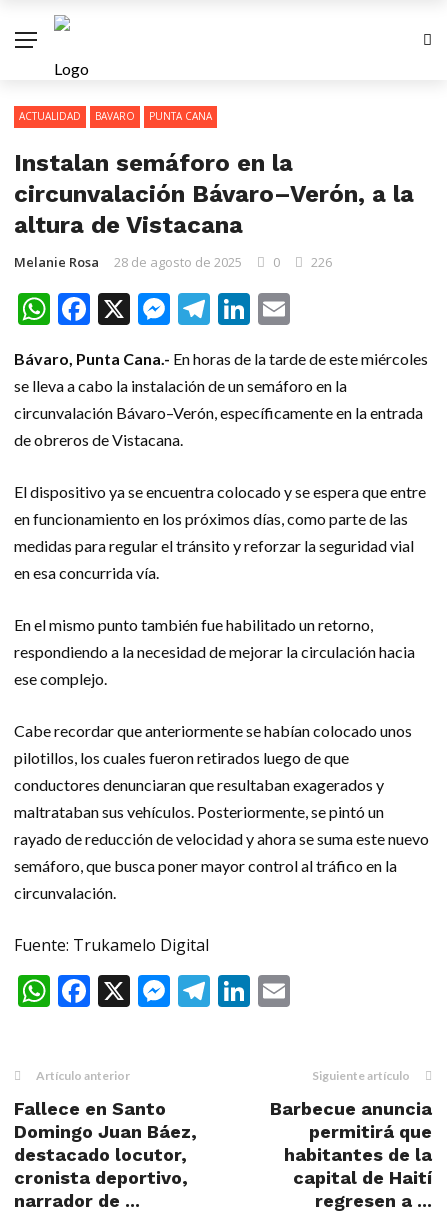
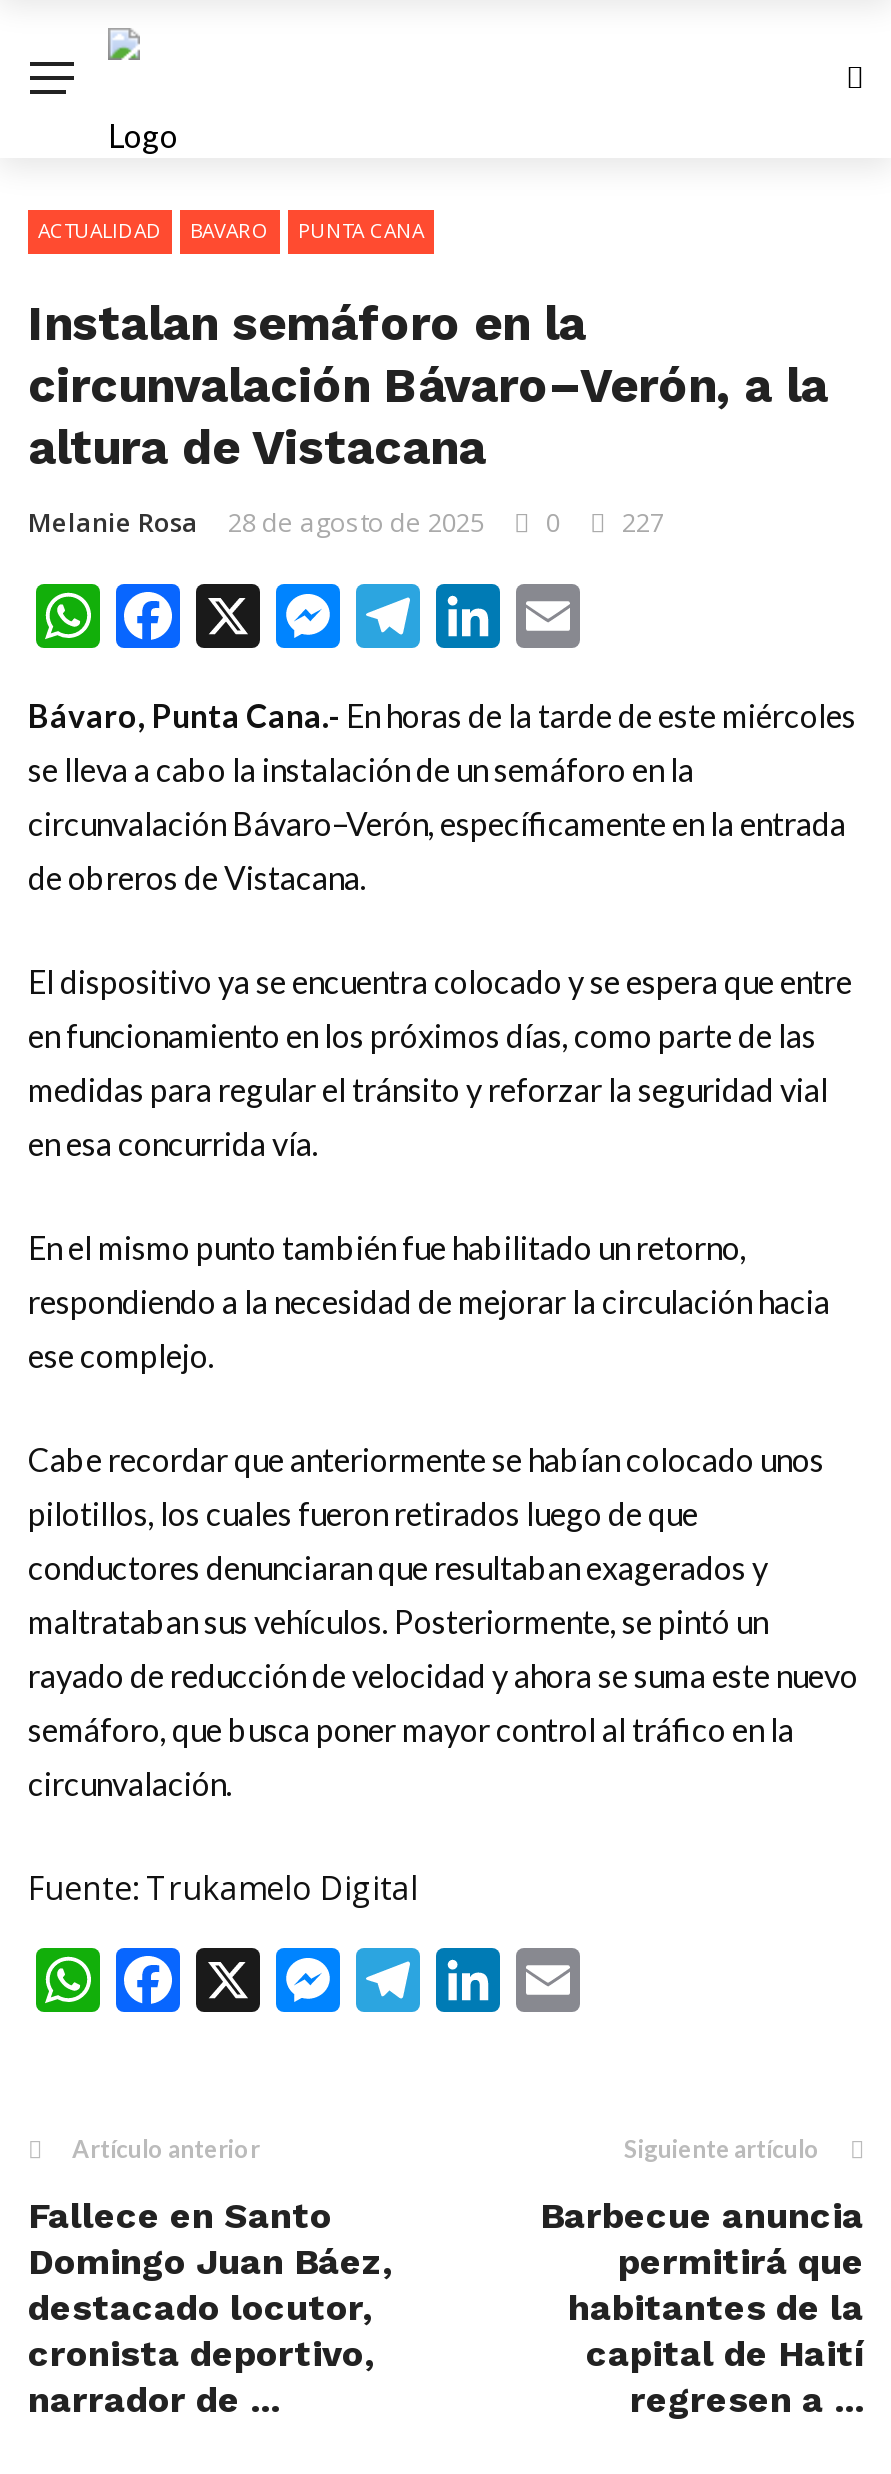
[14,253,332,271] Melanie Rosa 28 de agosto de 2025 0 226 -> [28,504,664,540] Melanie Rosa 28 de agosto de 2025 0 227

